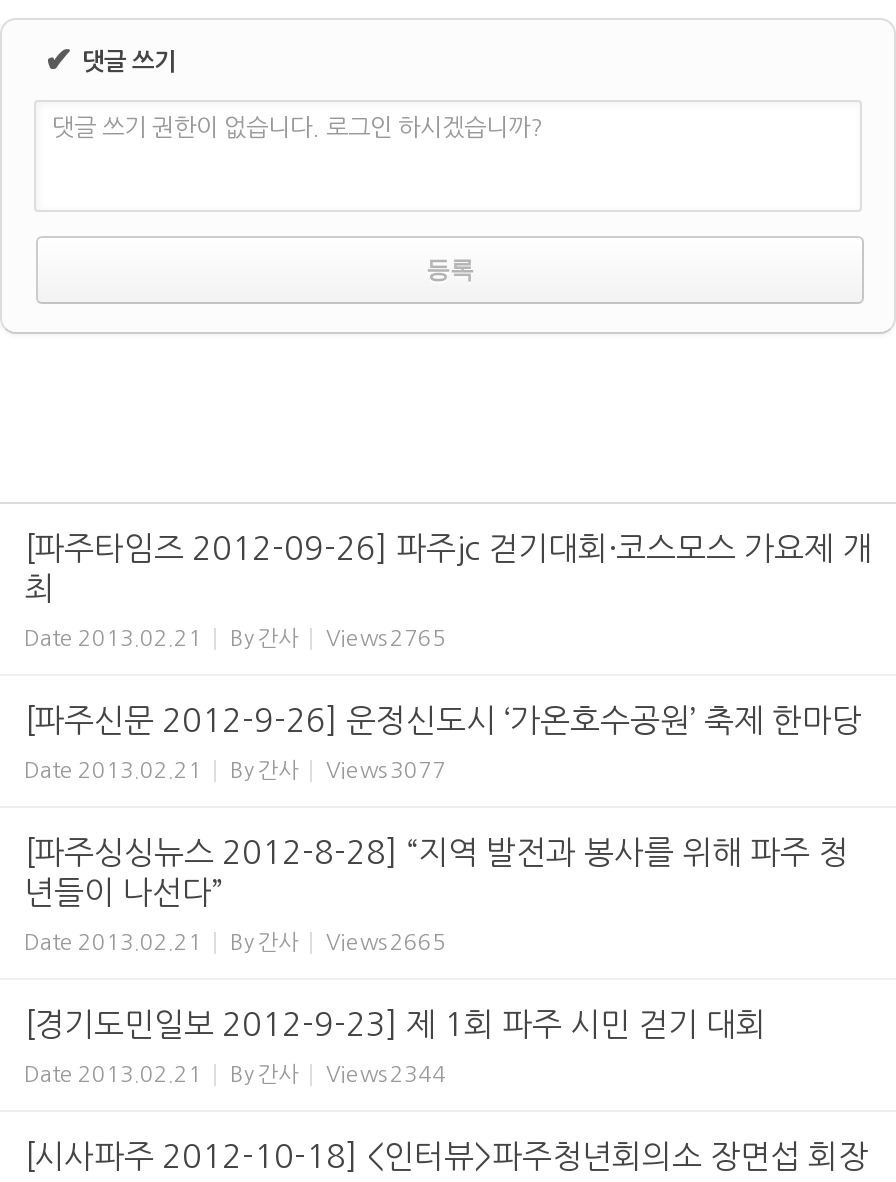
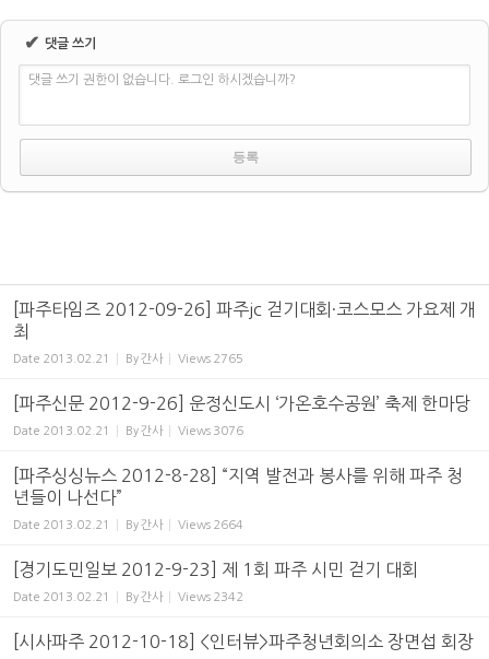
[326,760,446,782] Views 3077 -> [178,425,243,437] Views 3076
[326,932,446,954] Views 2665 -> [178,519,243,531] Views 2664
[326,1064,446,1086] Views 2344 -> [178,591,243,603] Views 2342

